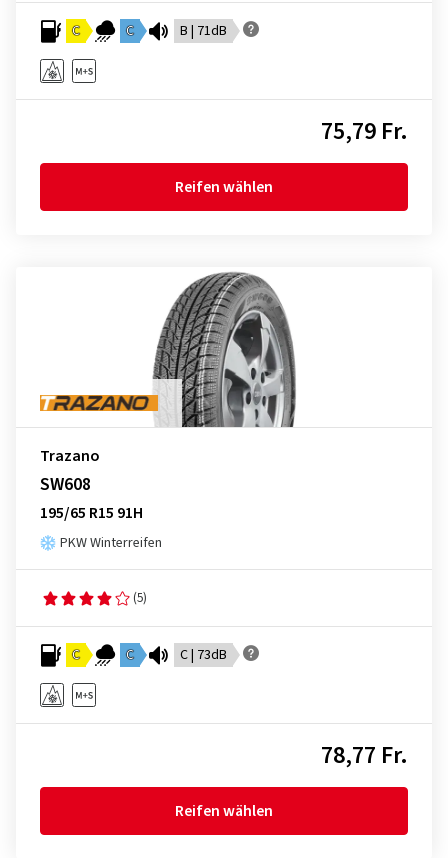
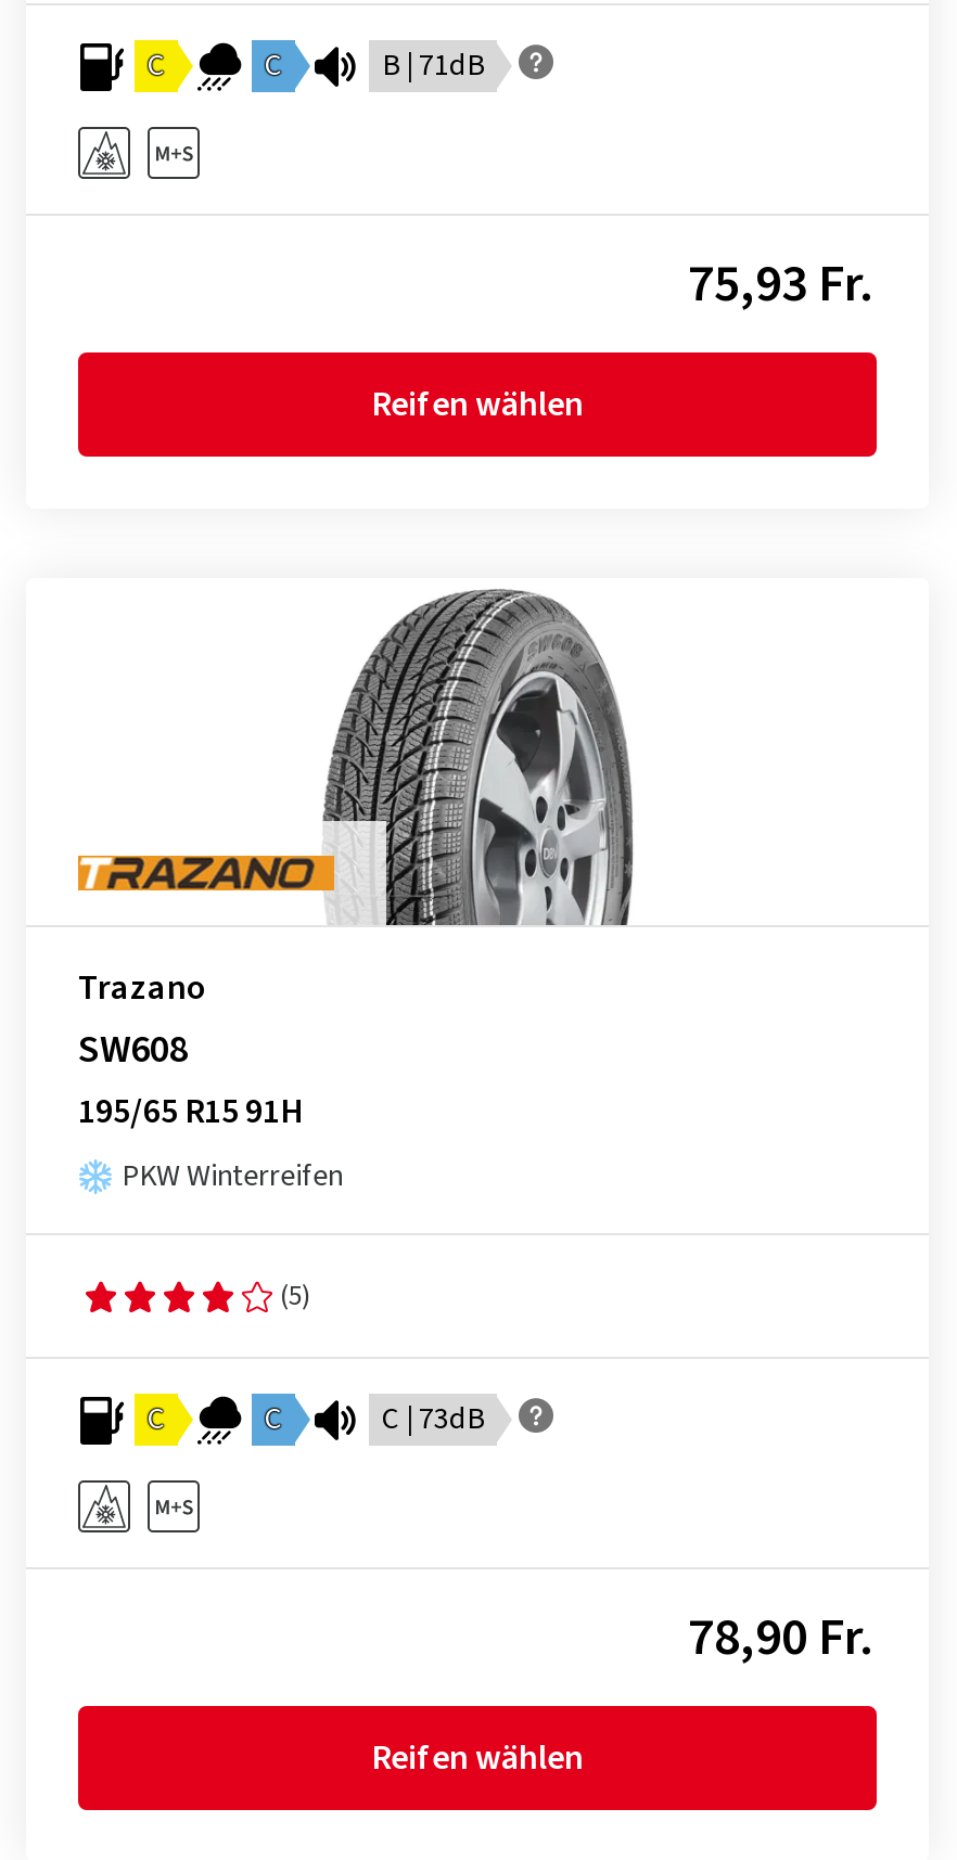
[321,114,408,149] 75,79 Fr. -> [688,246,877,322] 75,93 Fr.
[321,738,408,773] 78,77 Fr. -> [688,1600,877,1676] 78,90 Fr.

